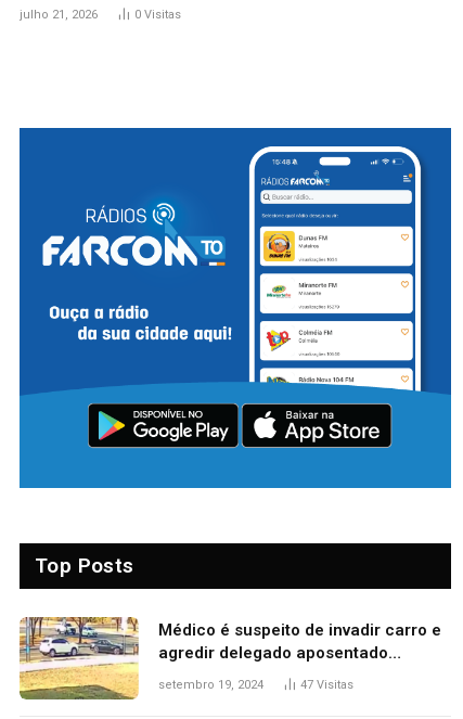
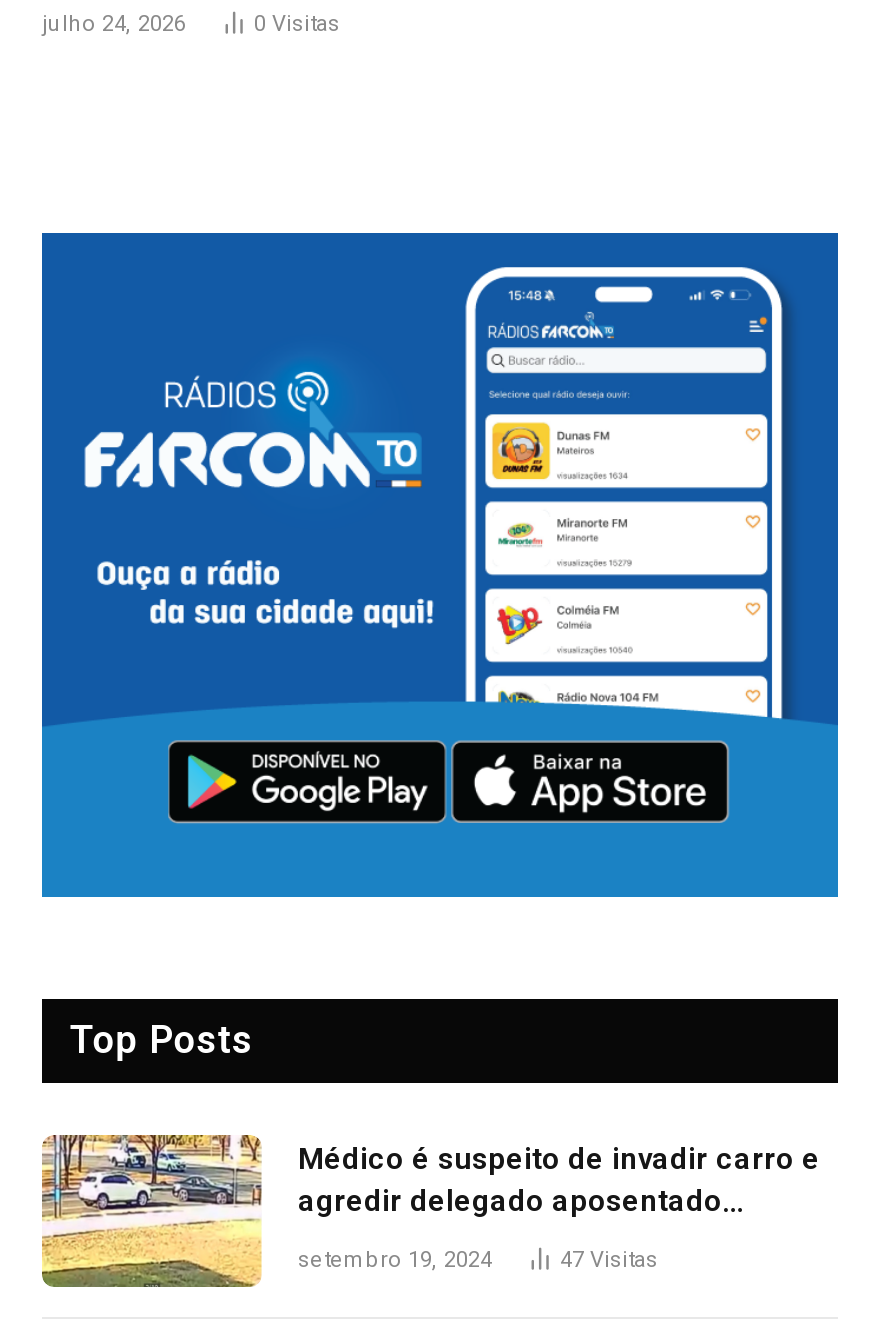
[20,7,98,22] julho 21, 2026 -> [42,11,186,37] julho 24, 2026

